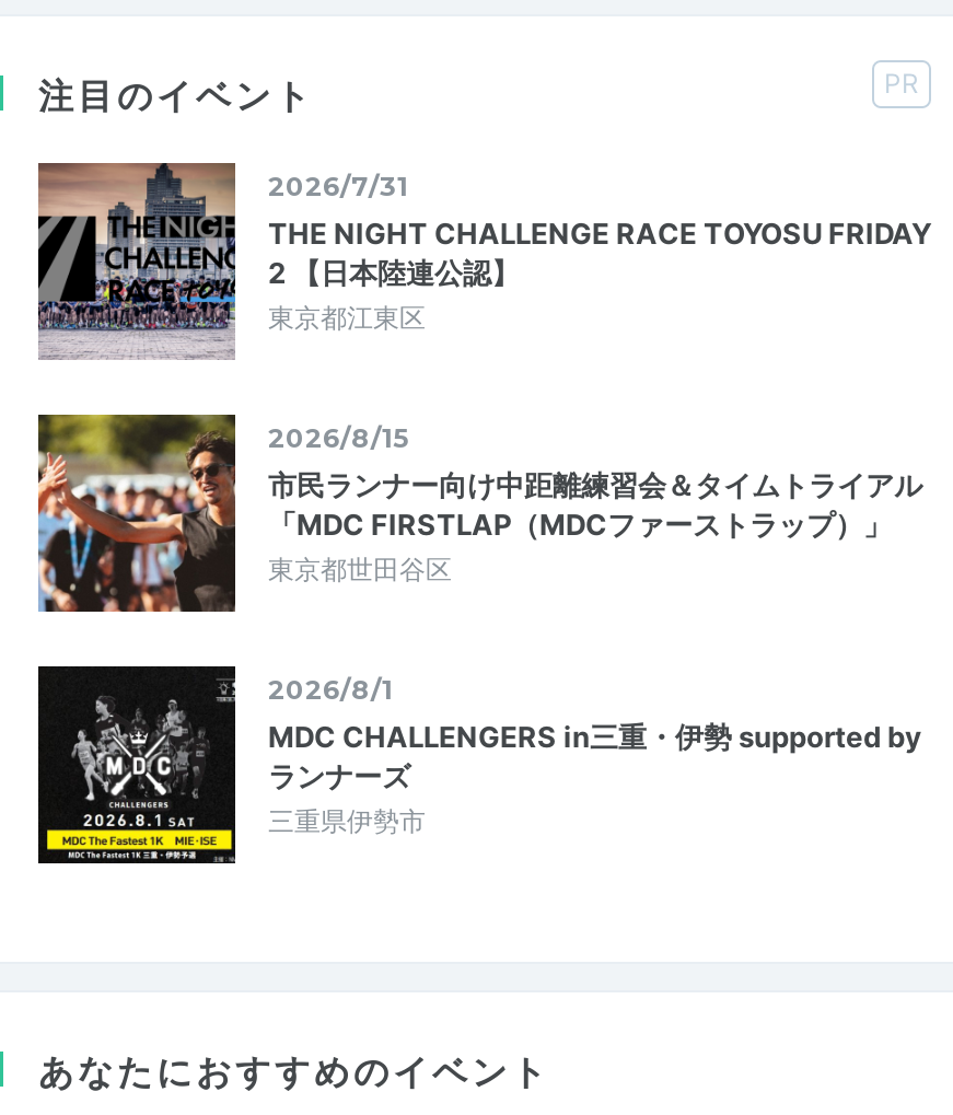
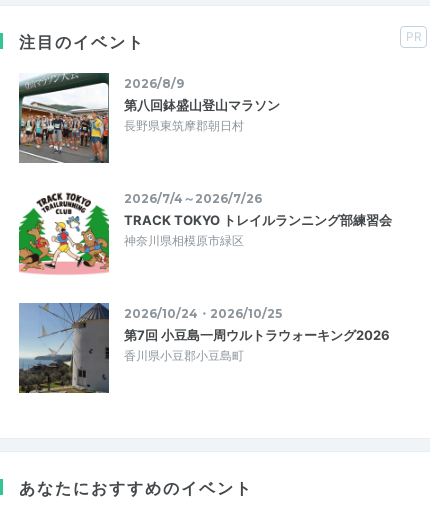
[36,161,931,358] [image] | 2026/7/31 | THE NIGHT CHALLENGE RACE TOYOSU FRIDAY | 2 【日本陸連公認】 | 東京都江東区 -> [18,72,280,163] [image] | 2026/8/9 | 第八回鉢盛山登山マラソン | 長野県東筑摩郡朝日村
[36,413,922,614] [image] | 2026/8/15 | 市民ランナー向け中距離練習会＆タイムトライアル | 「MDC FIRSTLAP（MDCファーストラップ）」 | 東京都世田谷区 -> [18,188,392,278] [image] | 2026/7/4～2026/7/26 | TRACK TOKYO トレイルランニング部練習会 | 神奈川県相模原市緑区
[36,664,922,866] [image] | 2026/8/1 | MDC CHALLENGERS in三重・伊勢 supported by | ランナーズ | 三重県伊勢市 -> [18,302,390,394] [image] | 2026/10/24・2026/10/25 | 第7回 小豆島一周ウルトラウォーキング2026 | 香川県小豆郡小豆島町

